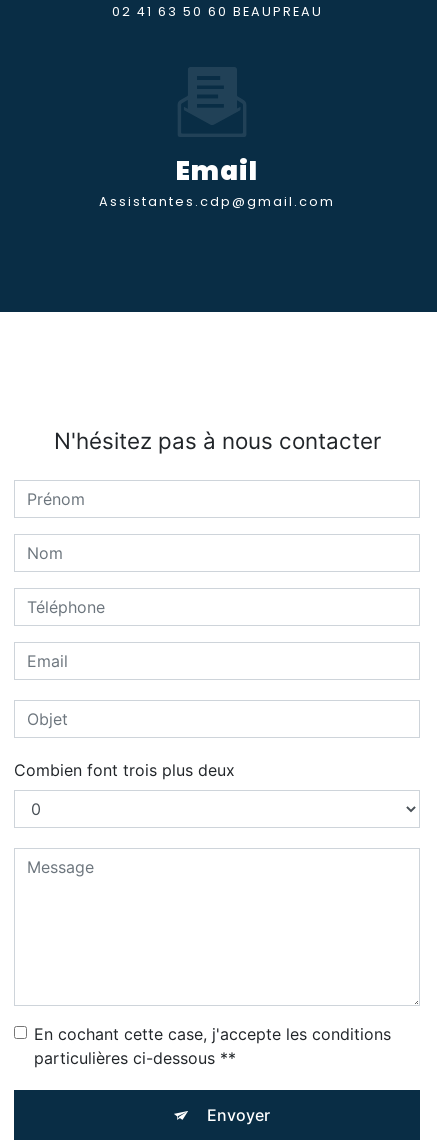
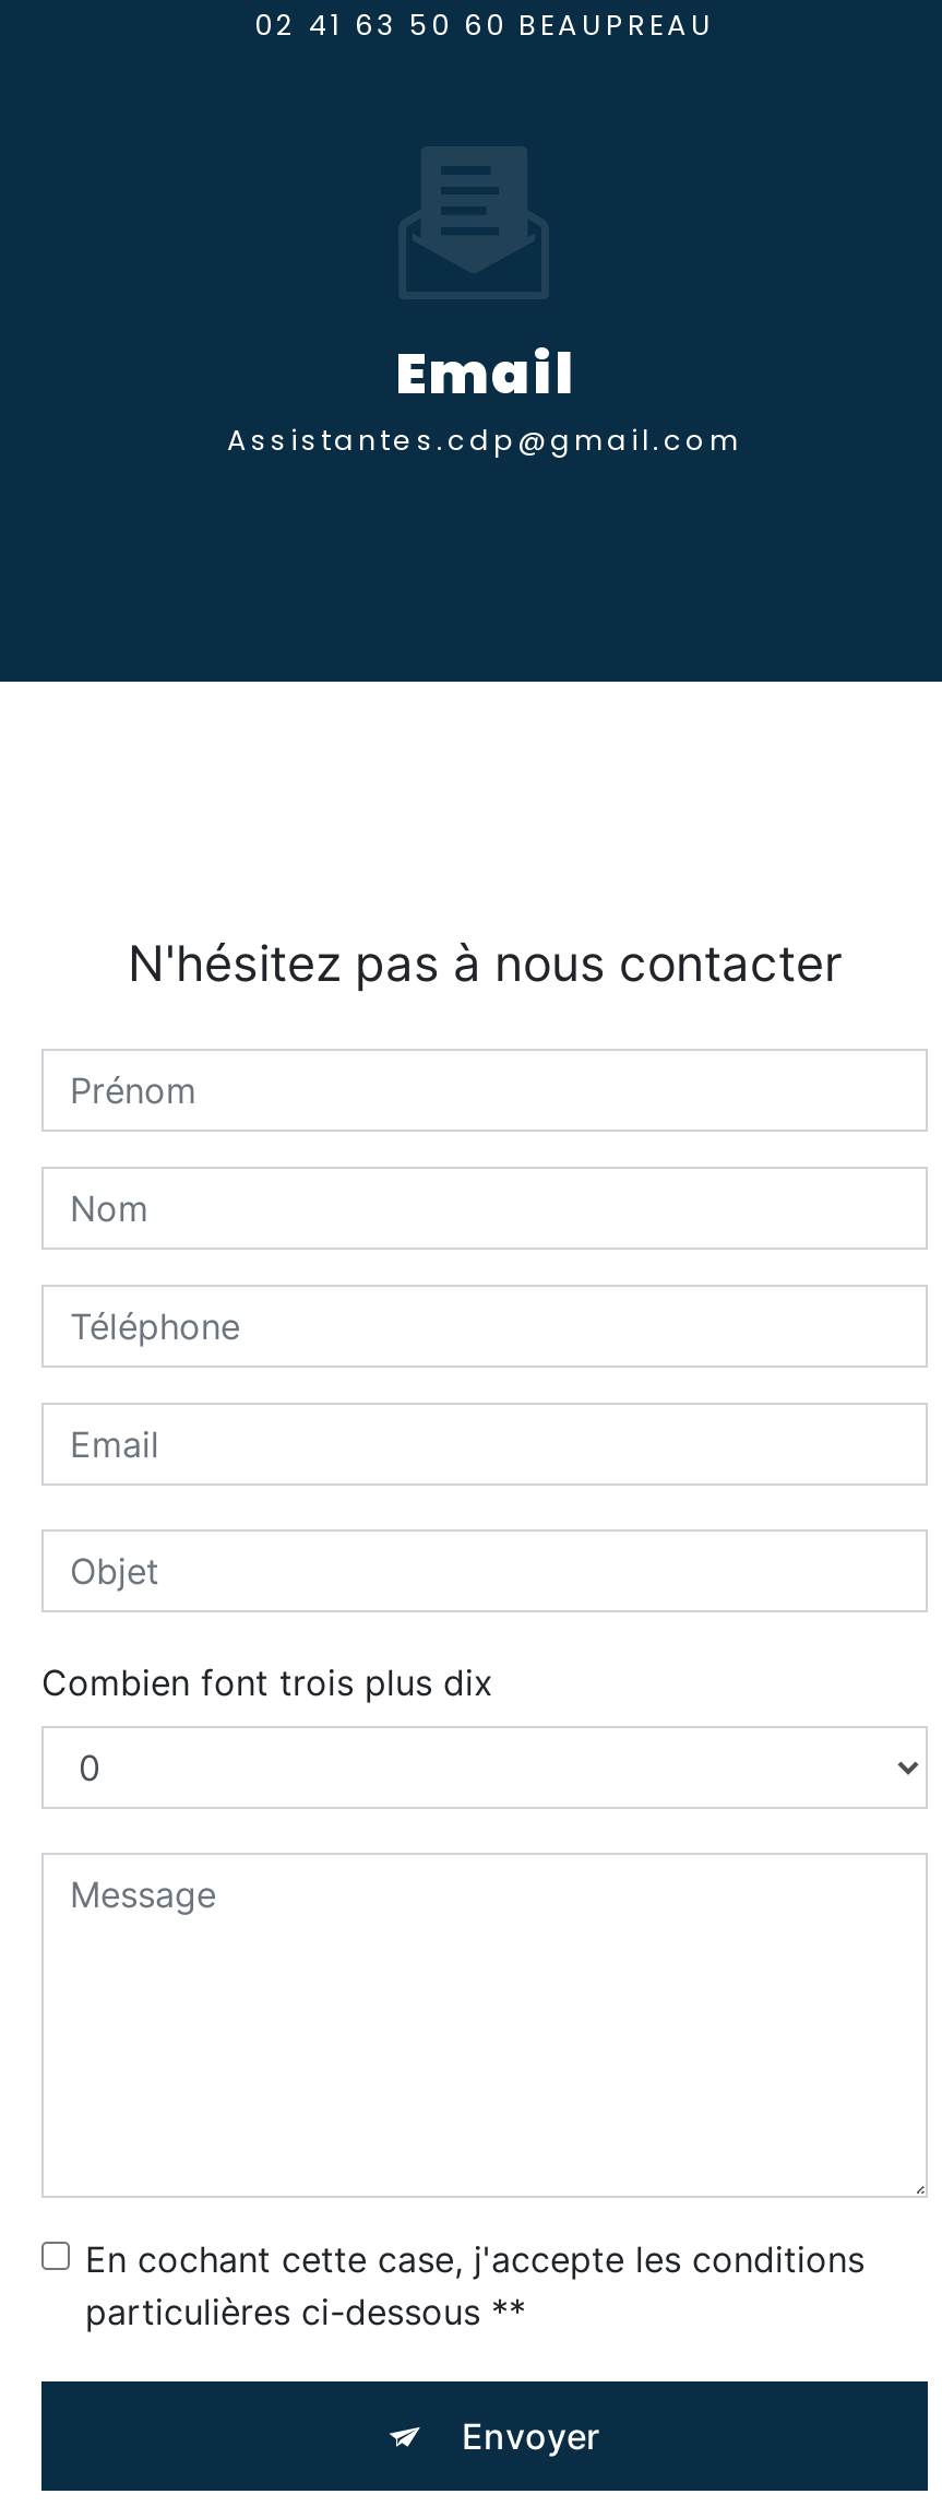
[14,760,235,780] Combien font trois plus deux -> [41,1660,493,1703] Combien font trois plus dix

